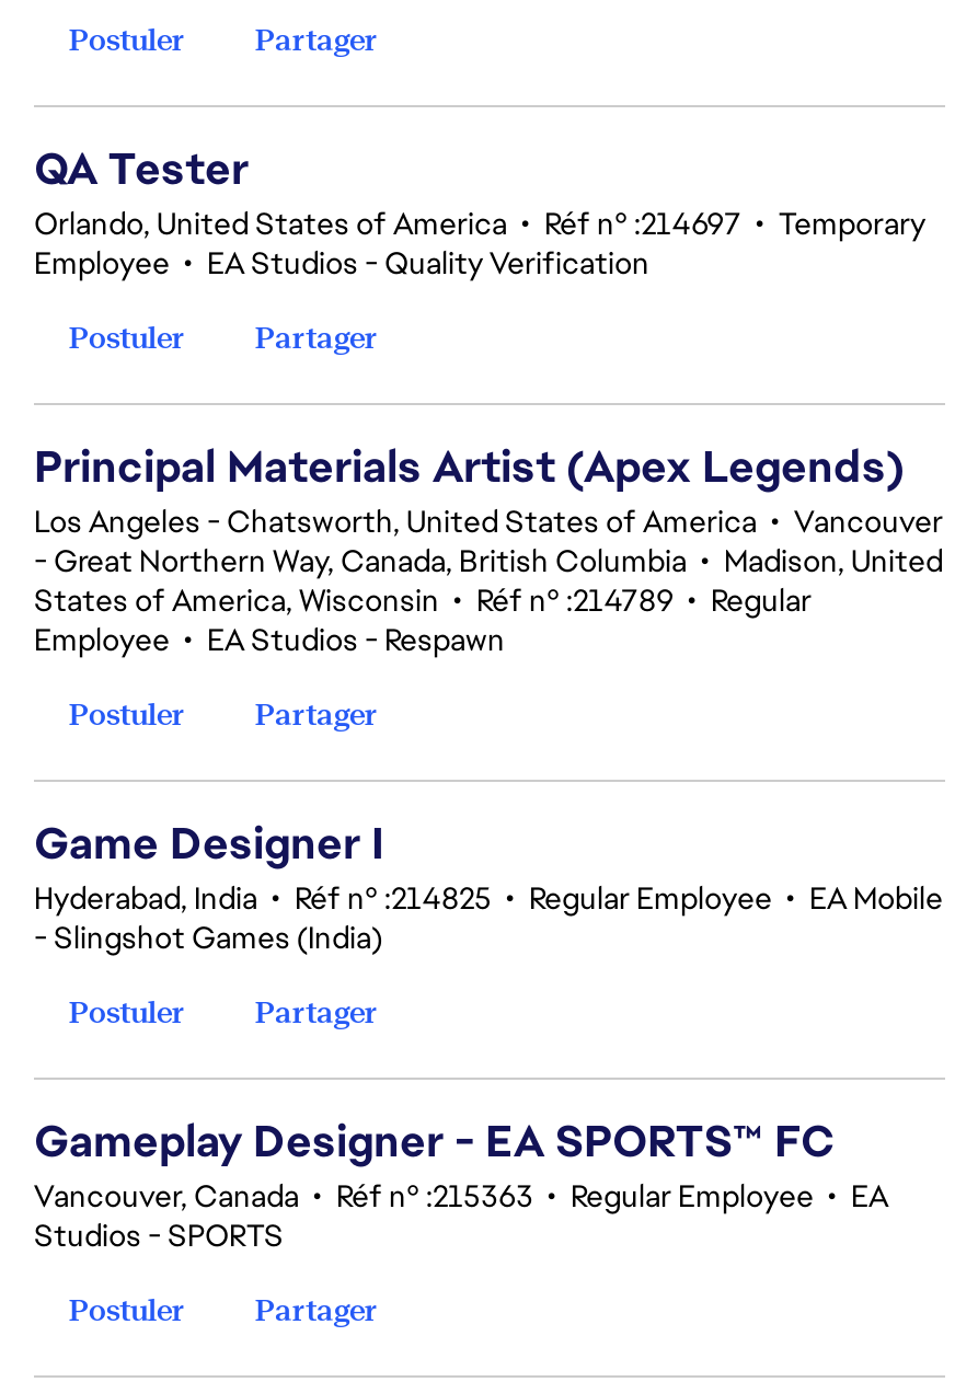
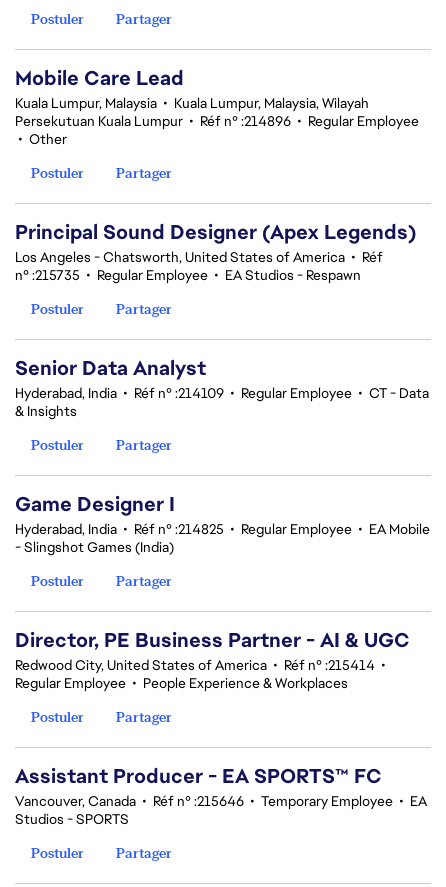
[34,140,925,283] QA Tester | Orlando, United States of America • Réf n° :214697 • Temporary | Employee • EA Studios - Quality Verification -> [15,65,419,148] Mobile Care Lead | Kuala Lumpur, Malaysia • Kuala Lumpur, Malaysia, Wilayah | Persekutuan Kuala Lumpur • Réf n° :214896 • Regular Employee | • Other
[34,438,943,659] Principal Materials Artist (Apex Legends) | Los Angeles - Chatsworth, United States of America • Vancouver | - Great Northern Way, Canada, British Columbia • Madison, United | States of America, Wisconsin • Réf n° :214789 • Regular | Employee • EA Studios - Respawn -> [15,219,429,420] Principal Sound Designer (Apex Legends) | Los Angeles - Chatsworth, United States of America • Réf | n° :215735 • Regular Employee • EA Studios - Respawn | Postuler | Partager | Senior Data Analyst | Hyderabad, India • Réf n° :214109 • Regular Employee • CT - Data | & Insights
[34,1113,888,1216] Gameplay Designer - EA SPORTS™ FC | Vancouver, Canada • Réf n° :215363 • Regular Employee • EA -> [15,627,427,810] Director, PE Business Partner - AI & UGC | Redwood City, United States of America • Réf n° :215414 • | Regular Employee • People Experience & Workplaces | Postuler | Partager | Assistant Producer - EA SPORTS™ FC | Vancouver, Canada • Réf n° :215646 • Temporary Employee • EA

